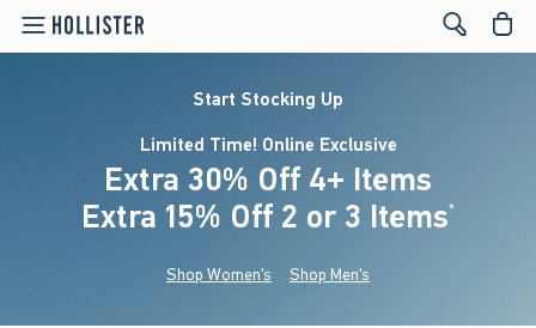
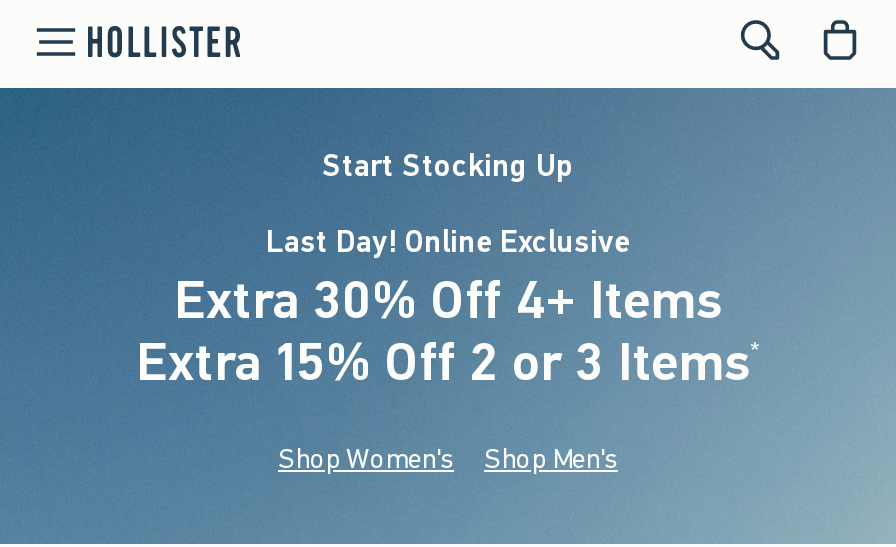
[139,133,397,157] Limited Time! Online Exclusive -> [266,222,630,262] Last Day! Online Exclusive

